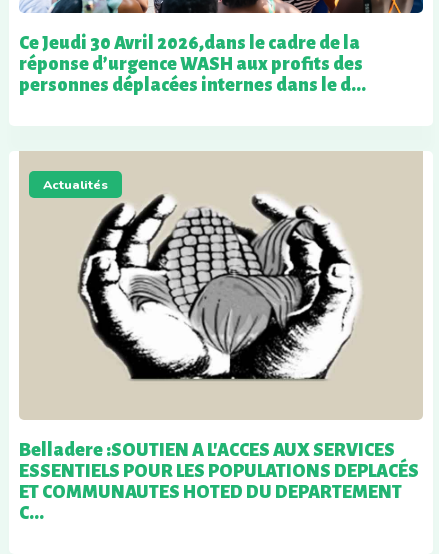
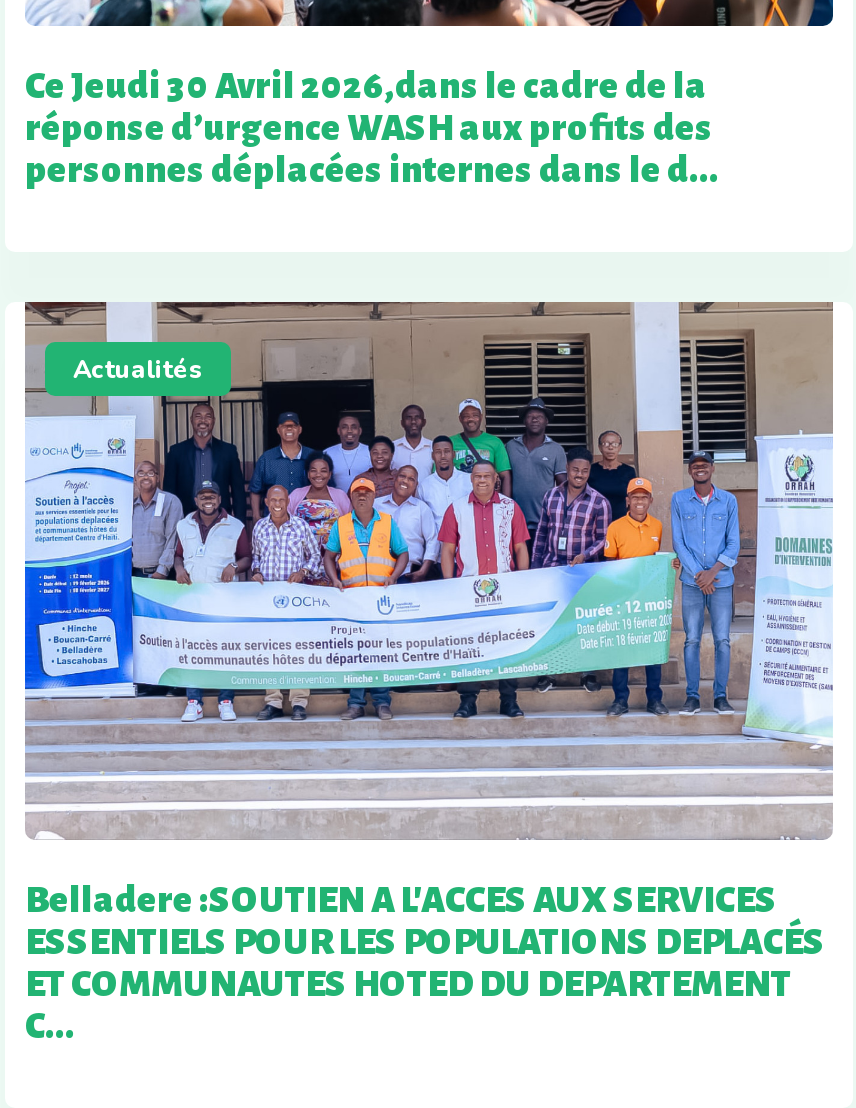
[19,151,423,420] [image] -> [23,300,833,840] [image]

